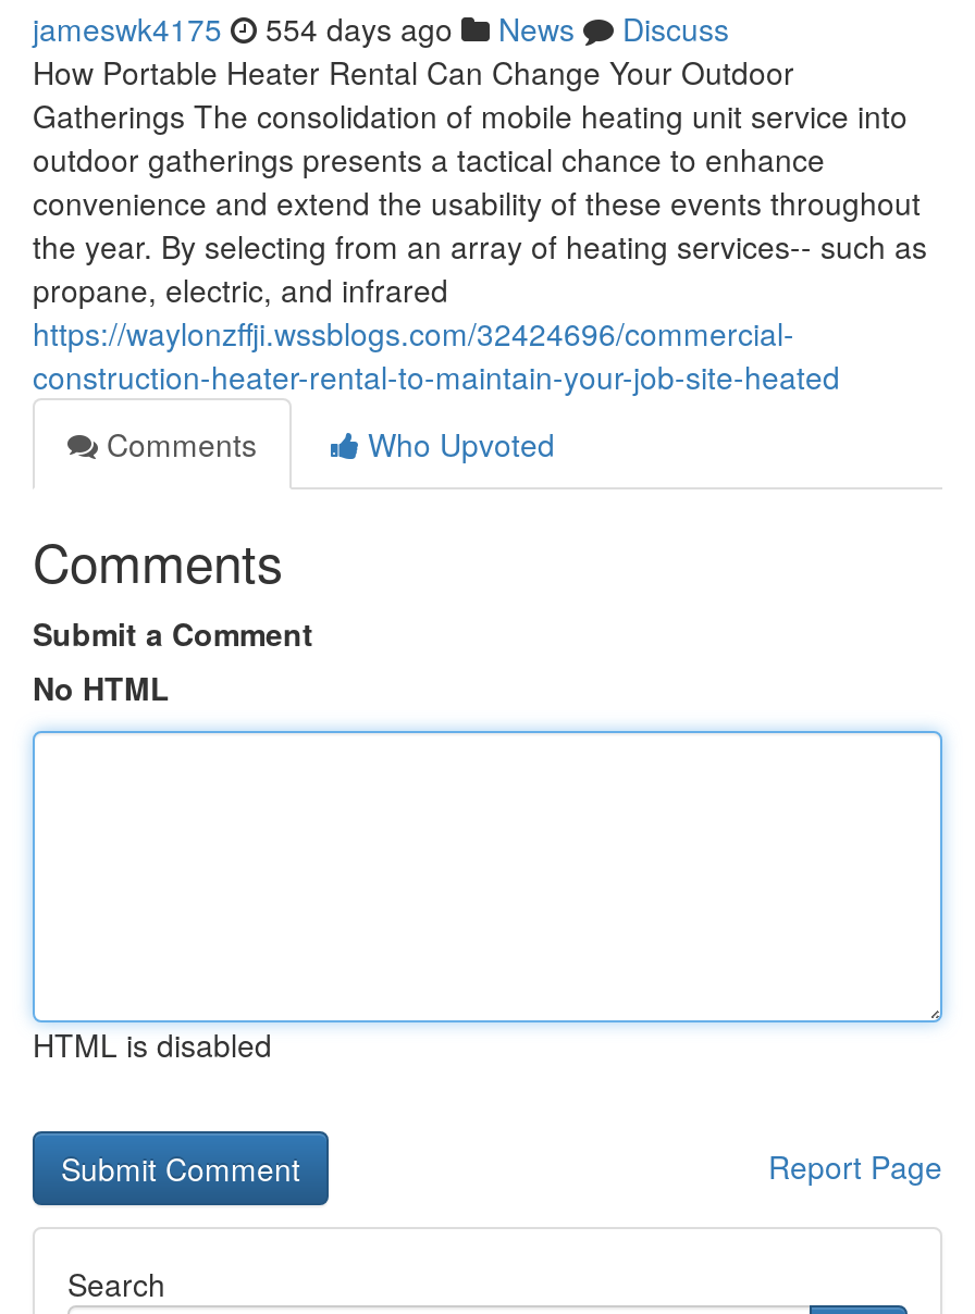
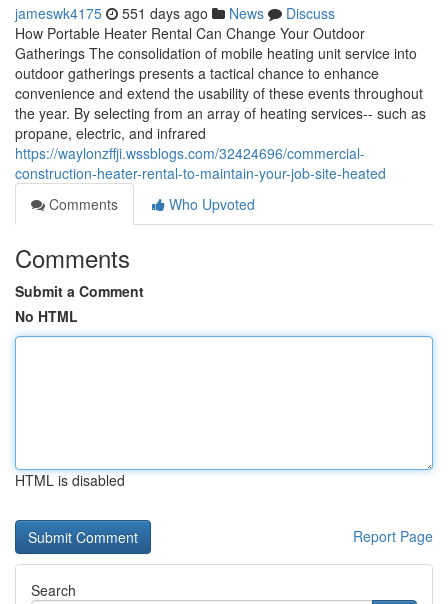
[33,7,729,50] jameswk4175 554 days ago News Discuss -> [15,3,335,23] jameswk4175 551 days ago News Discuss

